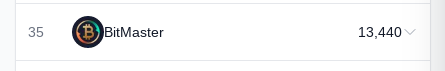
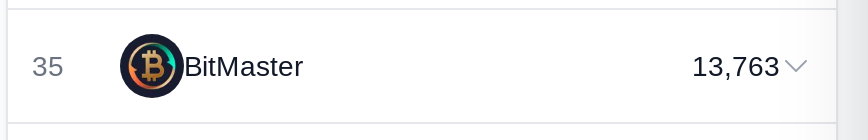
[358,24,402,40] 13,440 -> [692,50,780,82] 13,763

